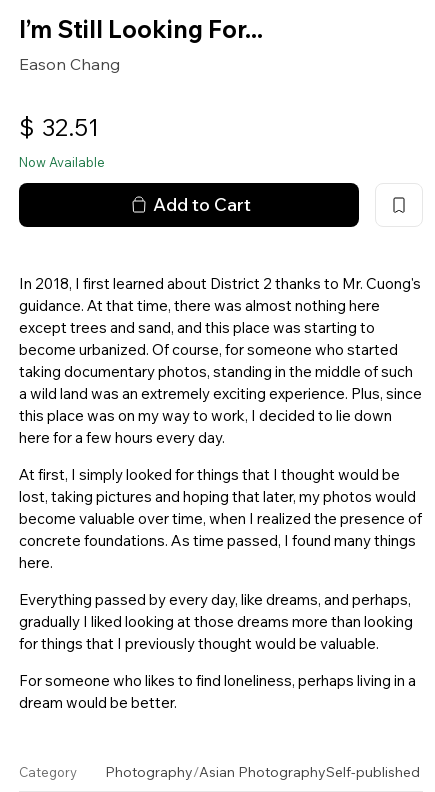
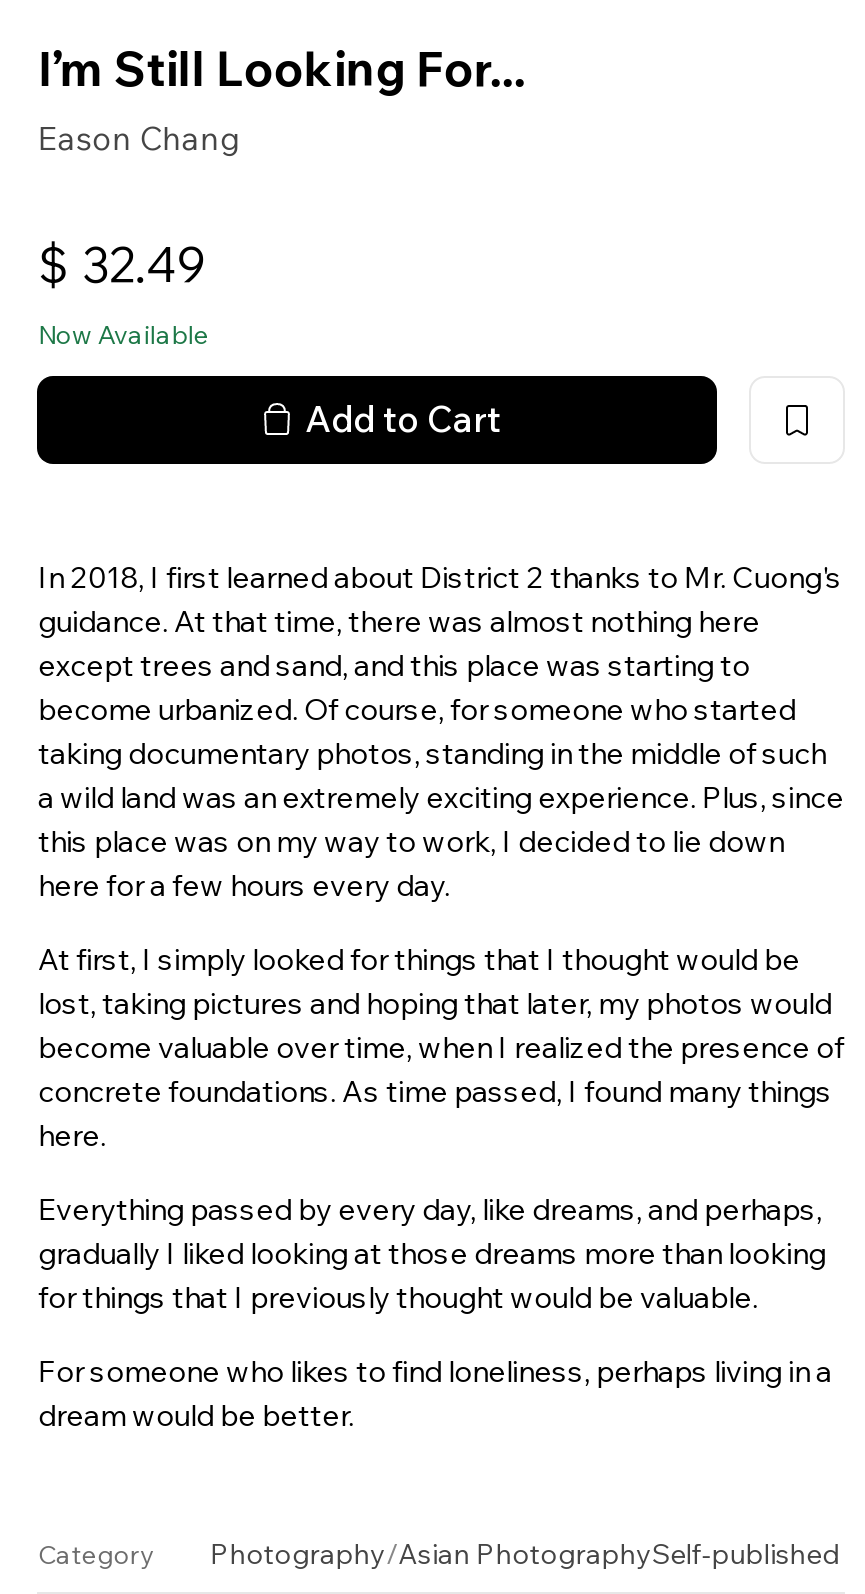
[19,111,99,141] $ 32.51 -> [38,233,206,293] $ 32.49

